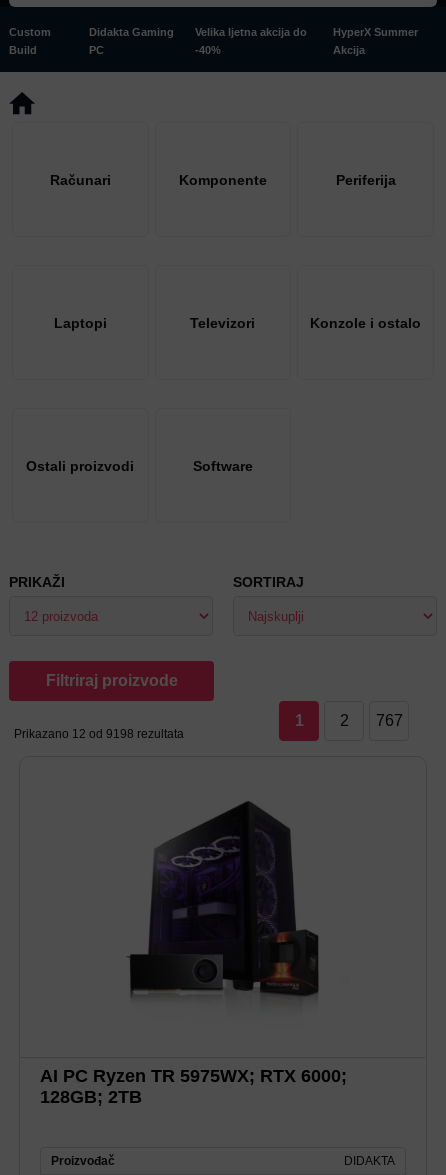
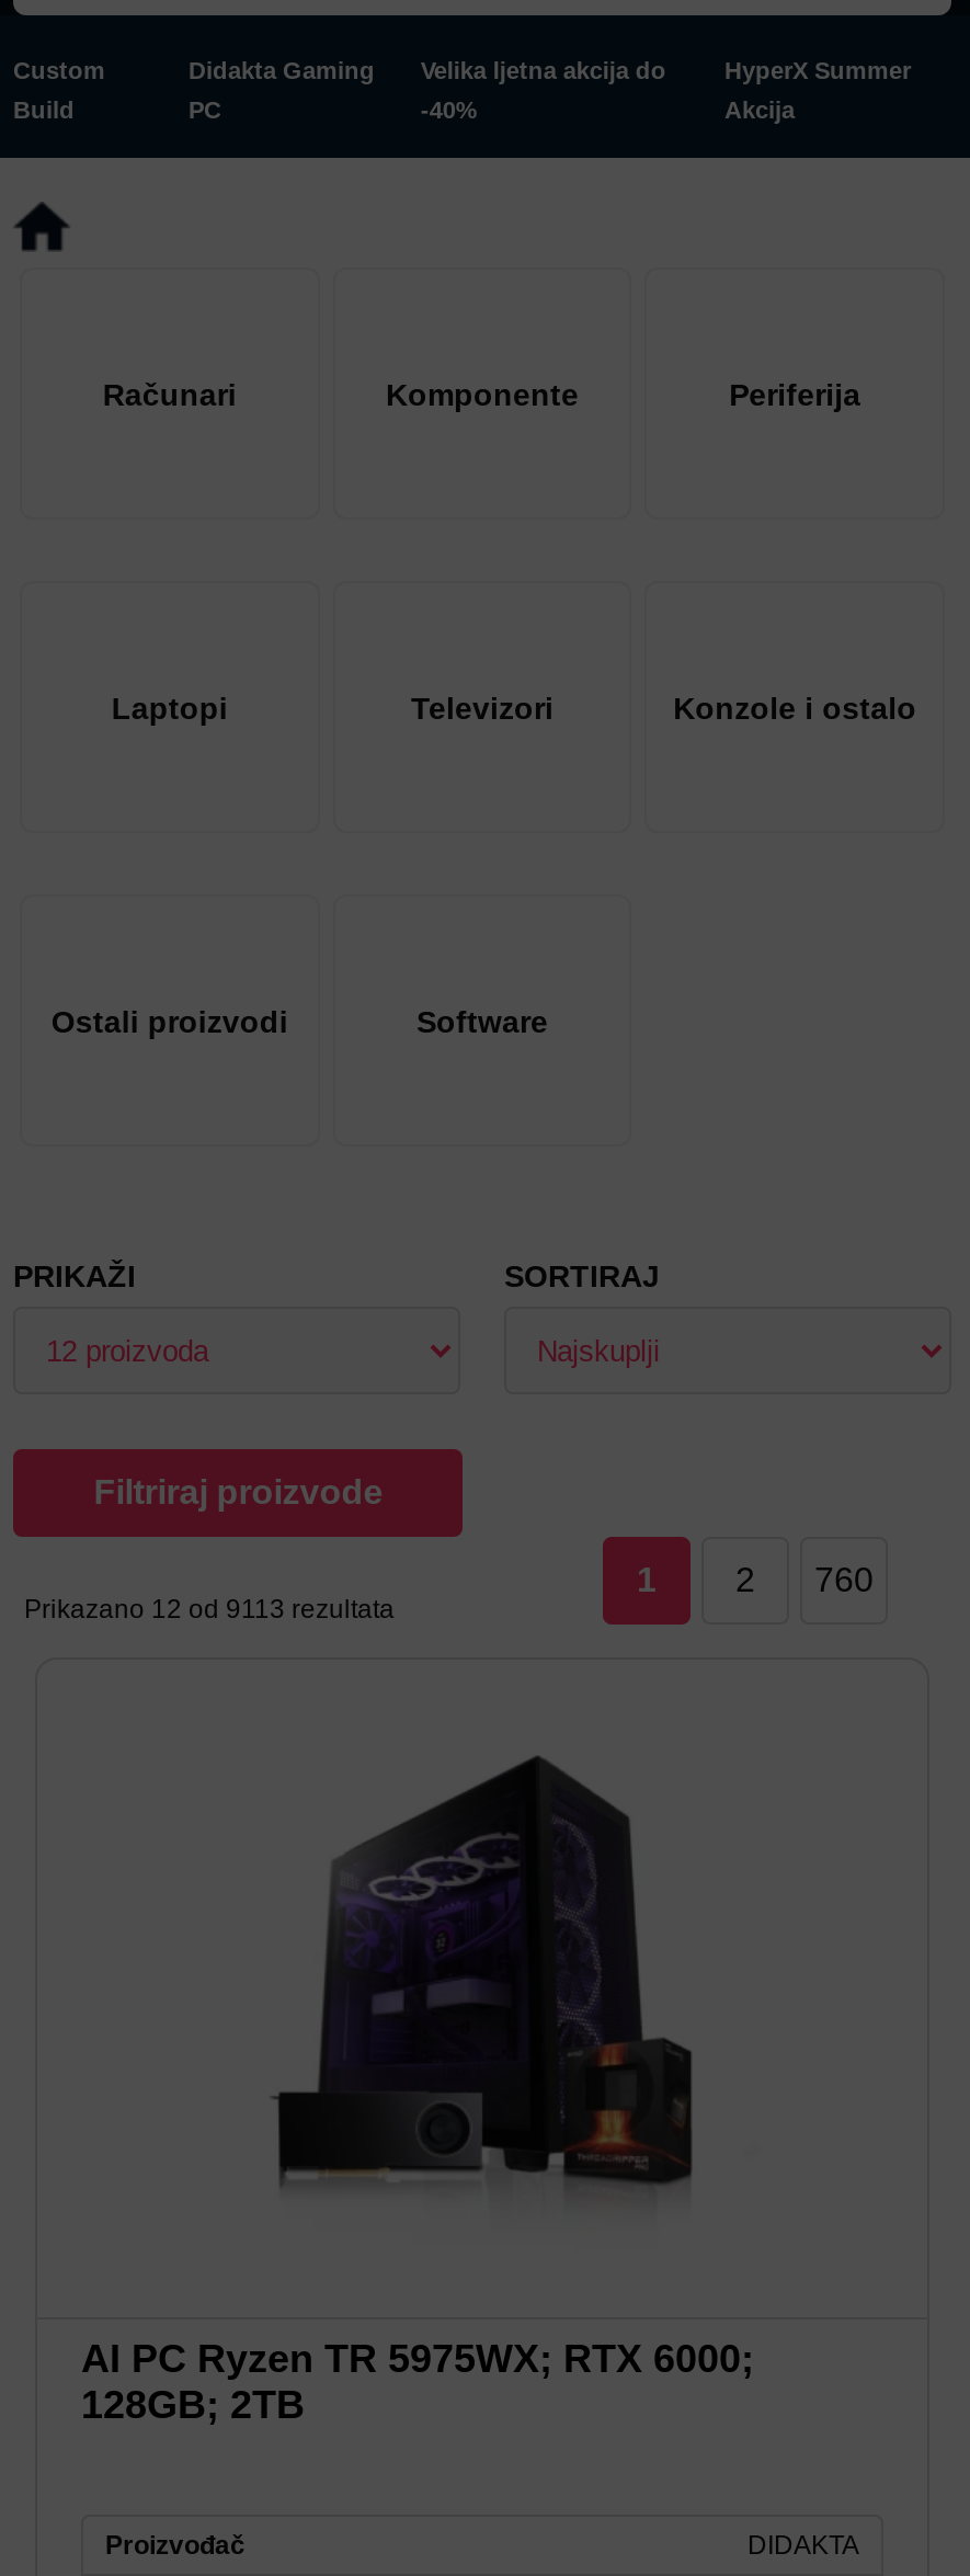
[339,712,402,729] 2 767 -> [735,1561,874,1598] 2 760
[14,727,184,741] Prikazano 12 od 9198 rezultata -> [24,1594,395,1625] Prikazano 12 od 9113 rezultata

